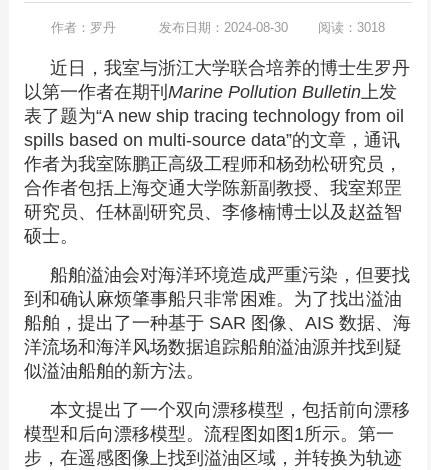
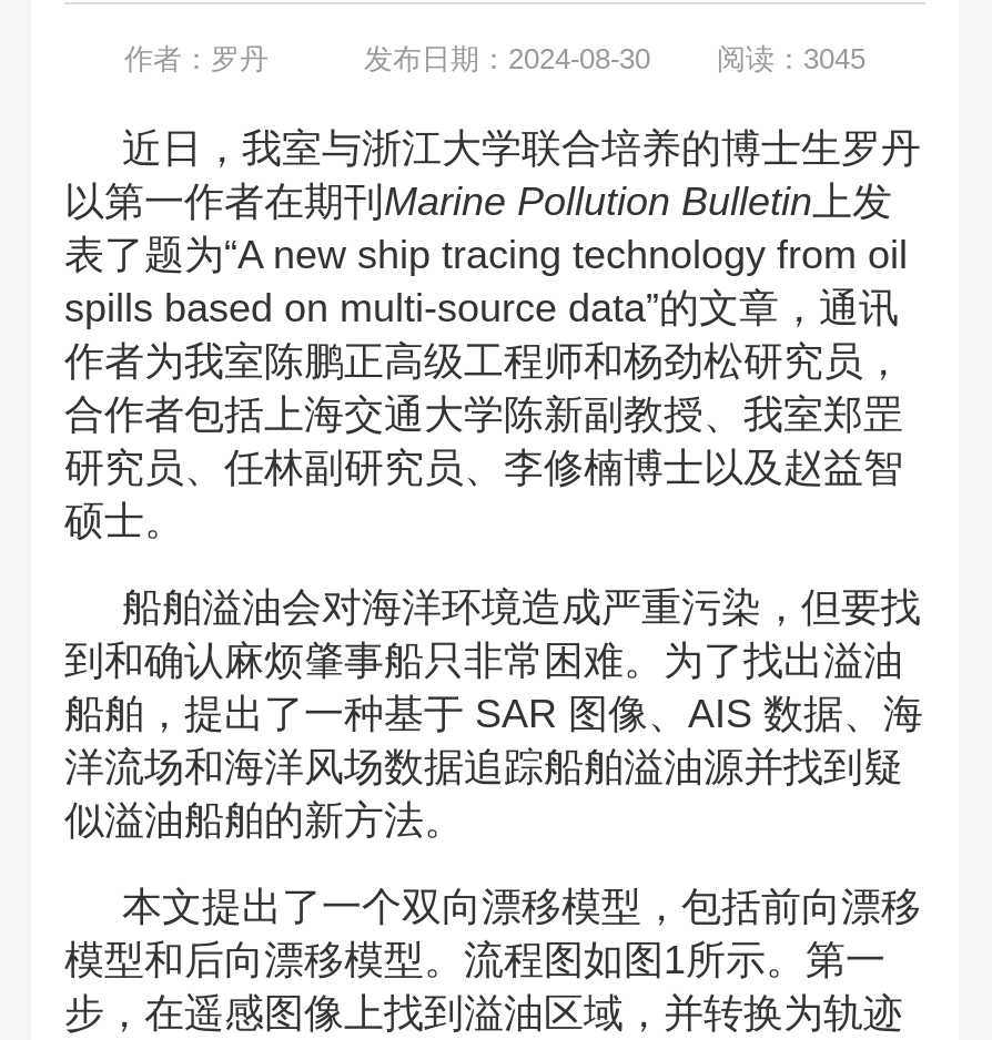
[159,20,385,35] 发布日期：2024-08-30 阅读：3018 -> [364,42,866,75] 发布日期：2024-08-30 阅读：3045

